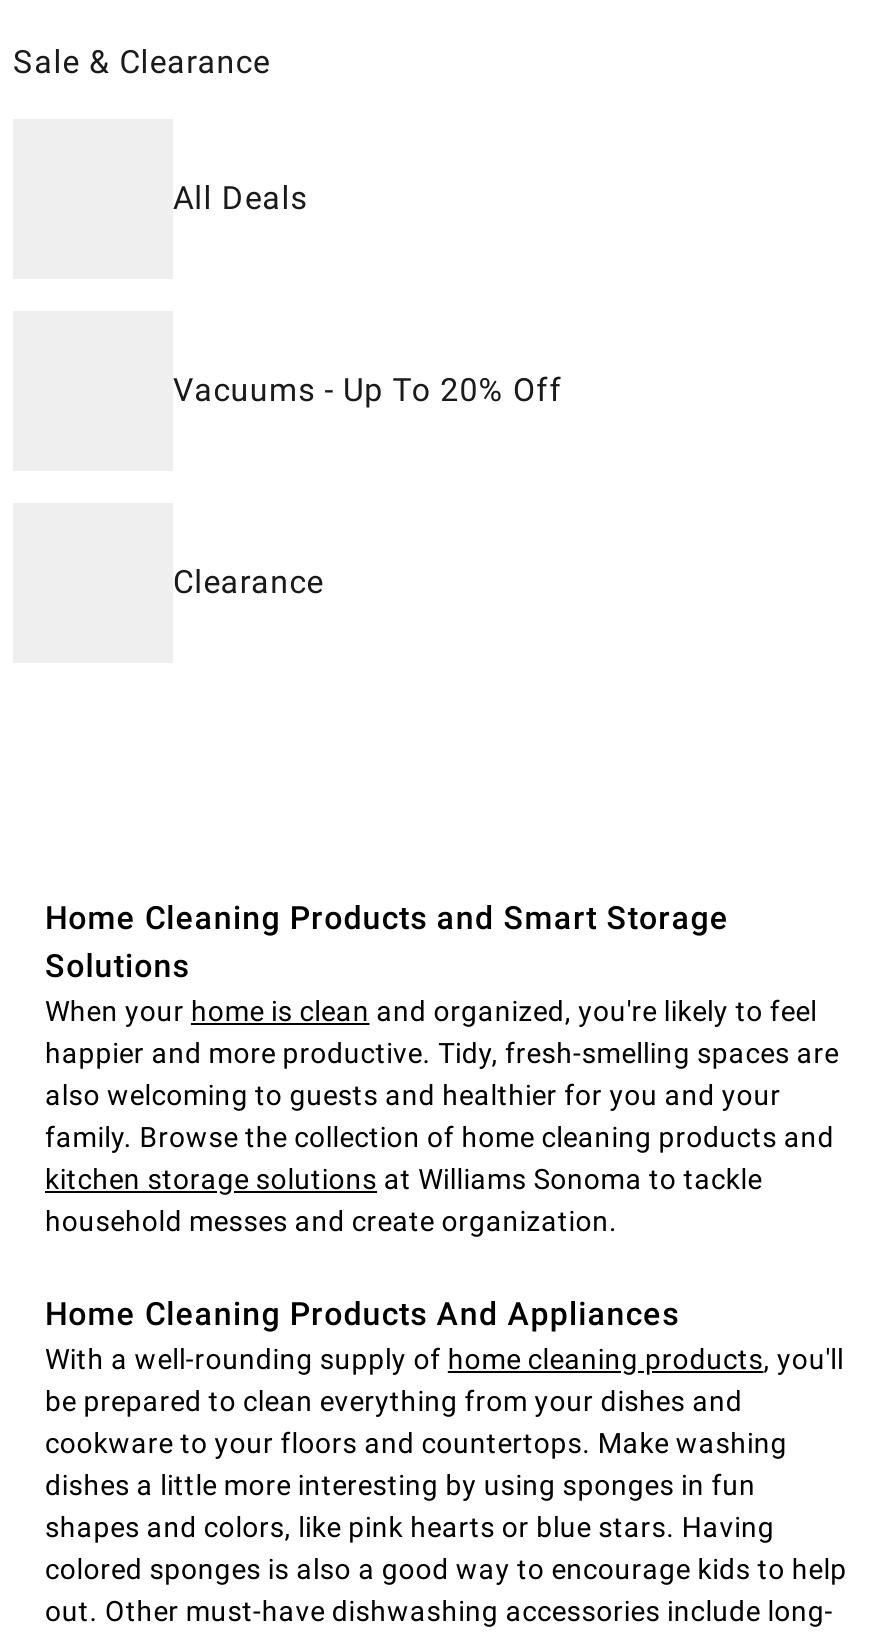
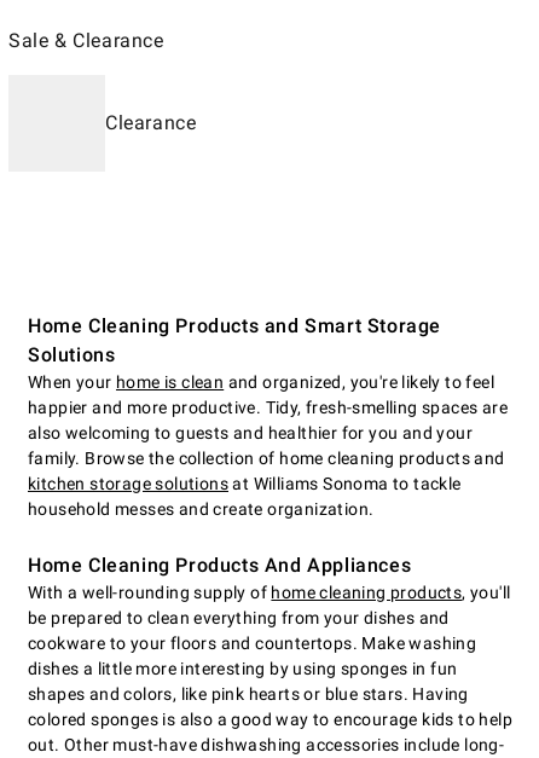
[173,179,308,217] All Deals -> none
[173,371,563,409] Vacuums - Up To 20% Off -> none

